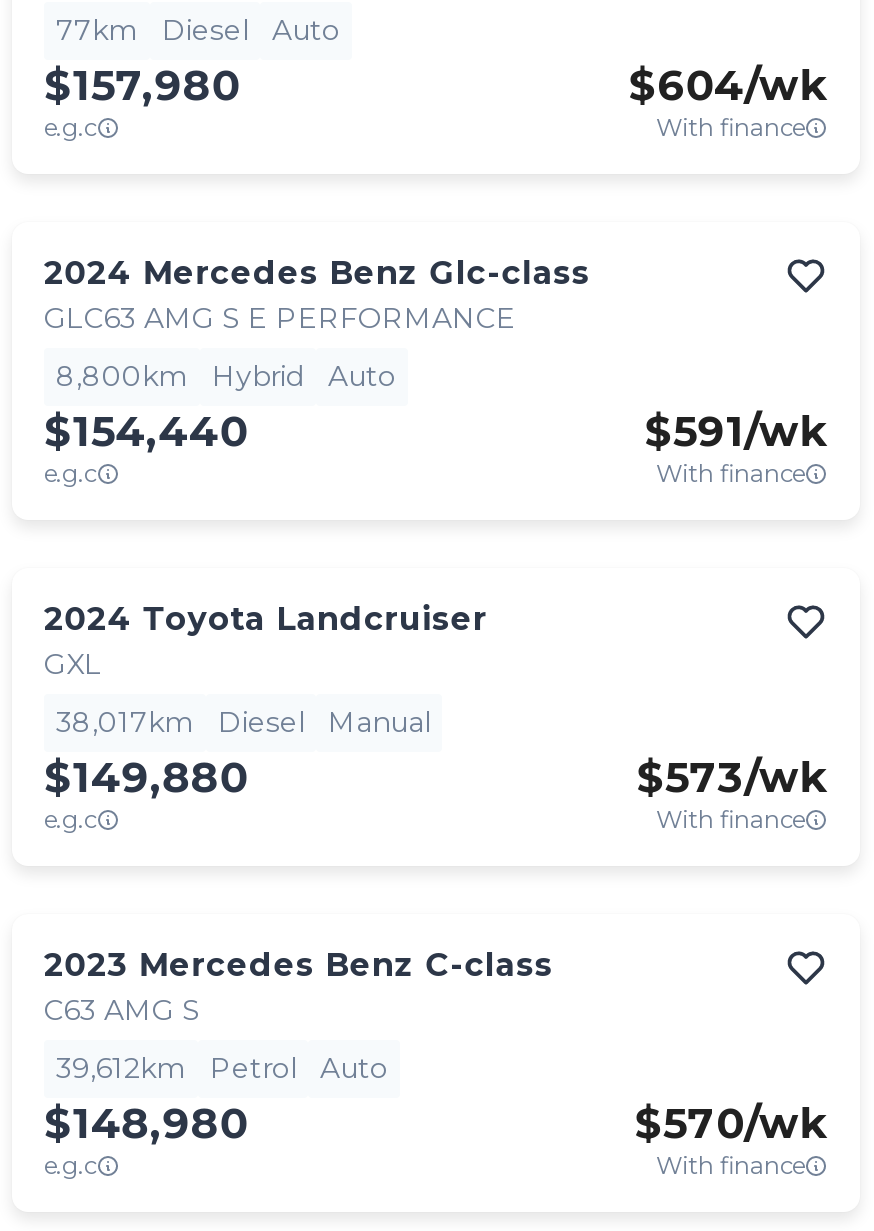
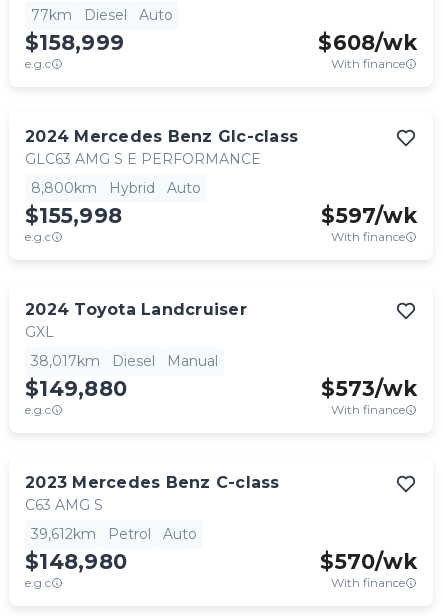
[44,60,240,110] $157,980 -> [25,30,124,55] $158,999
[628,60,828,110] $604/wk -> [318,30,417,55] $608/wk
[44,406,248,456] $154,440 -> [25,203,122,228] $155,998
[644,406,828,456] $591/wk -> [321,203,417,228] $597/wk

